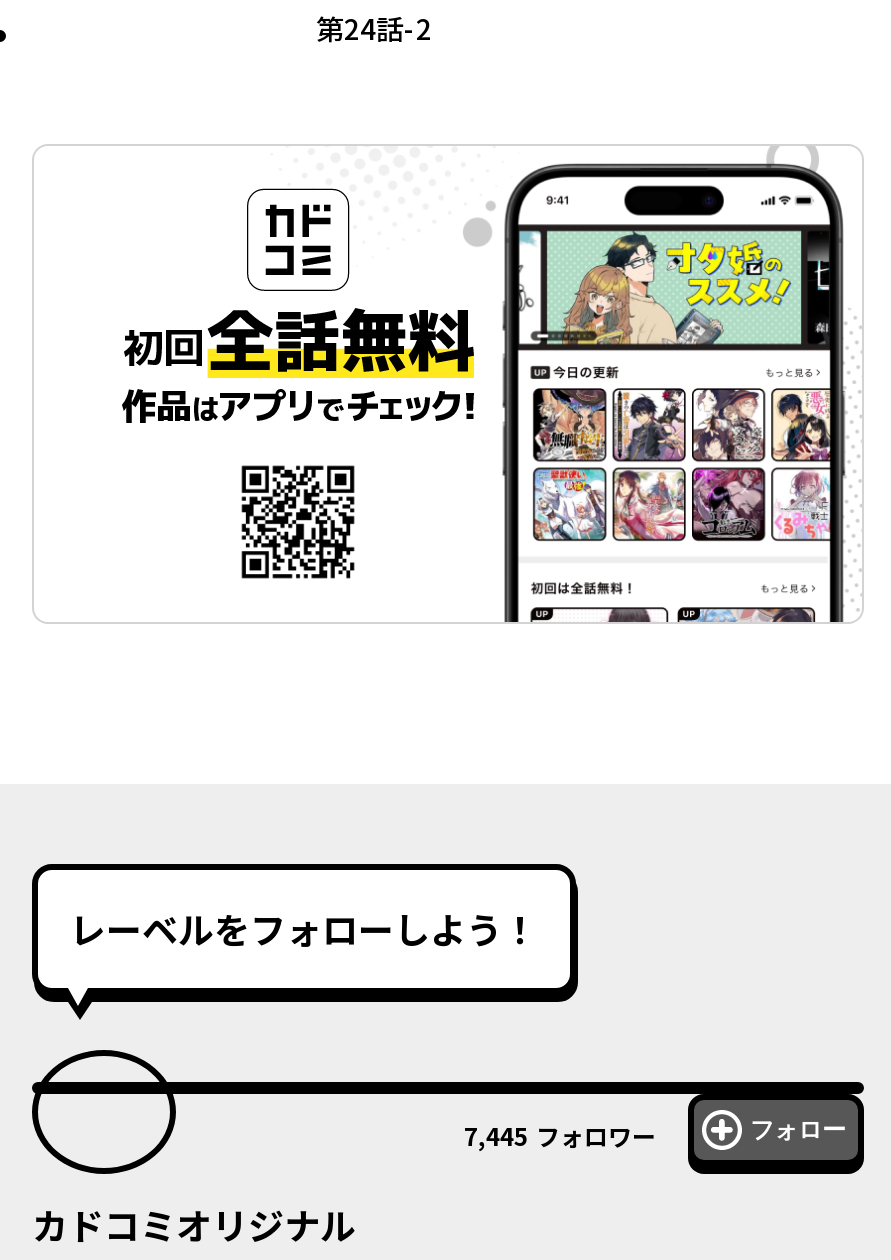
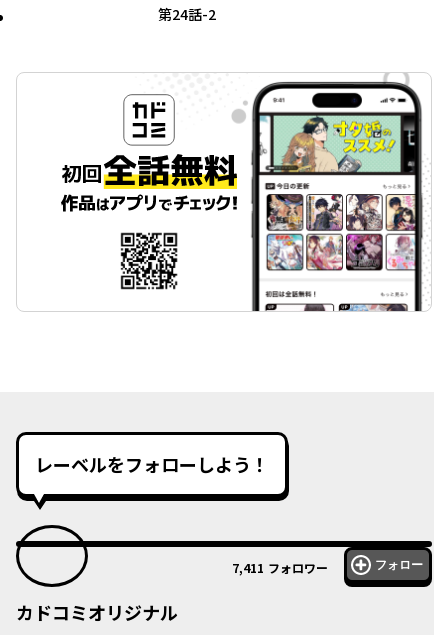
[464,1117,656,1151] 7,445 フォロワー -> [232,558,328,575] 7,411 フォロワー

